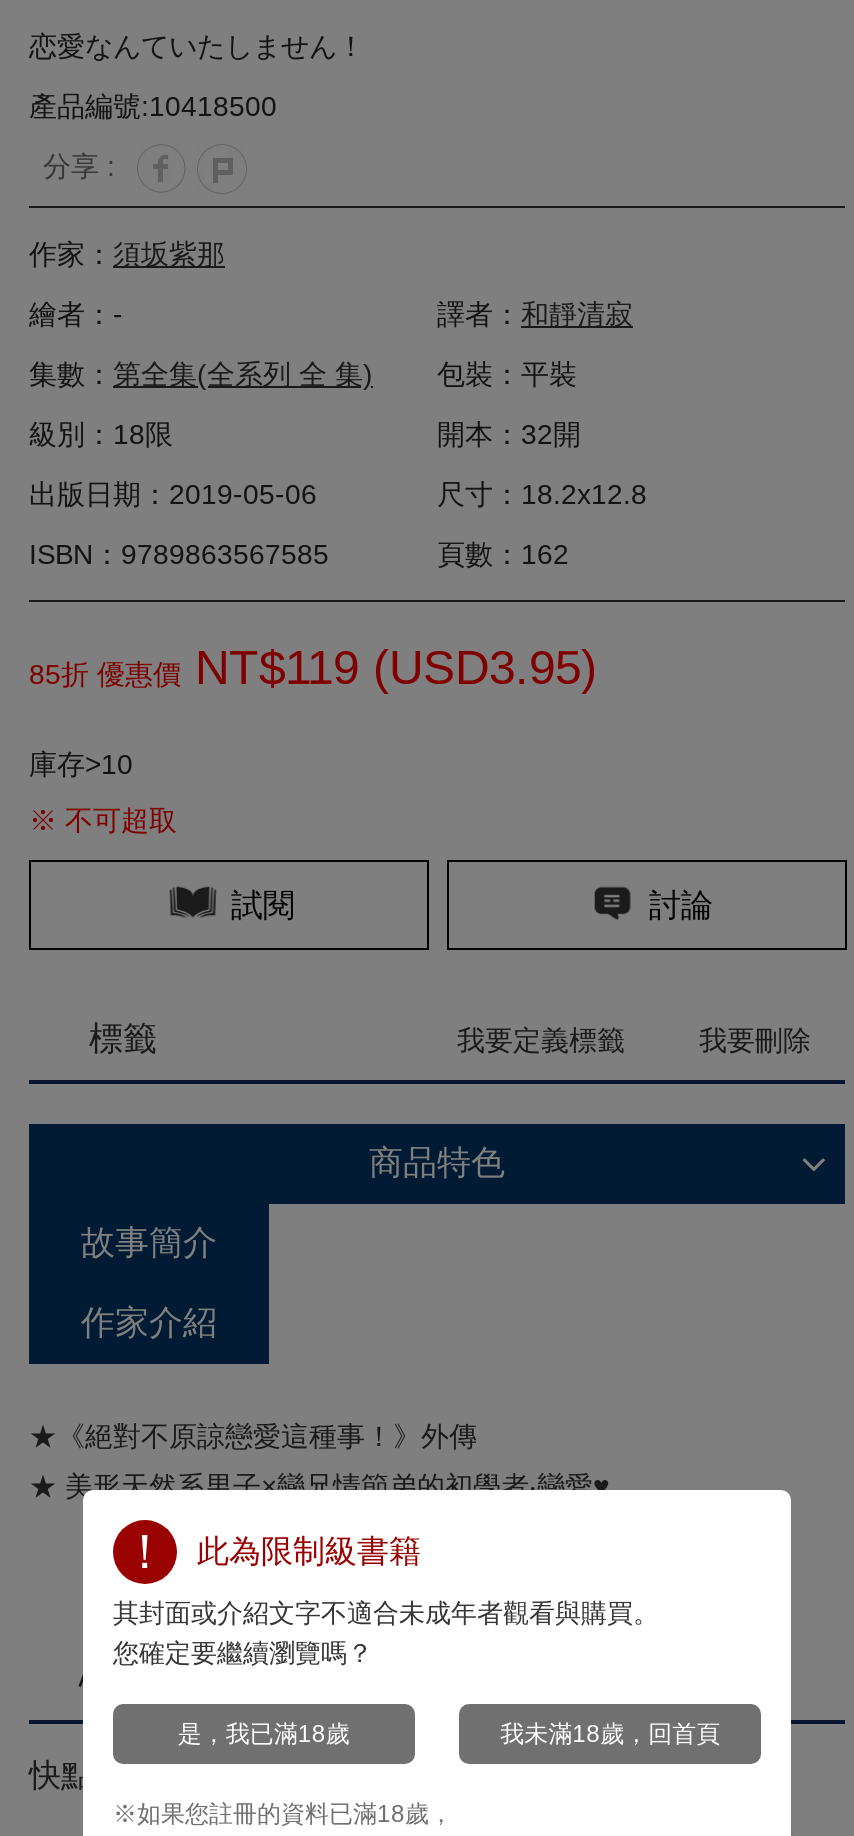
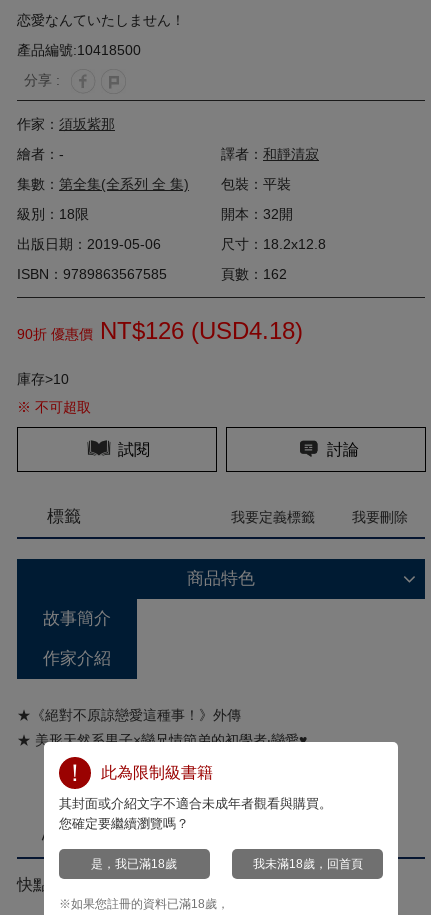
[29,640,597,694] 85折 優惠價NT$119 (USD3.95) -> [17,317,303,344] 90折 優惠價NT$126 (USD4.18)

